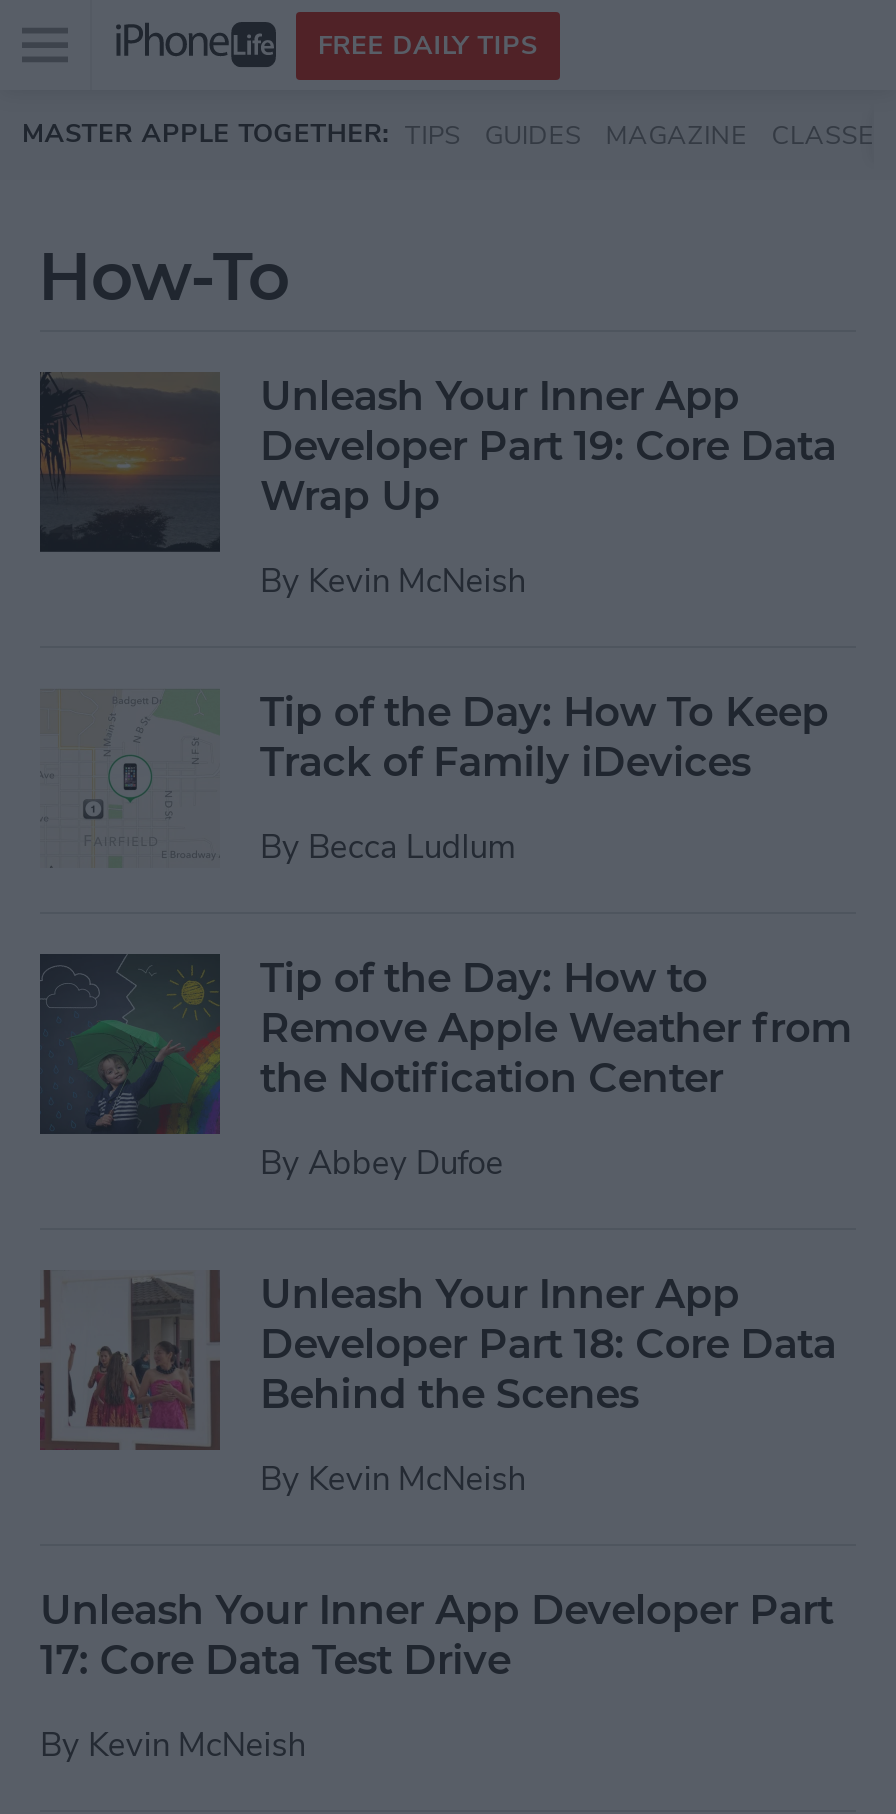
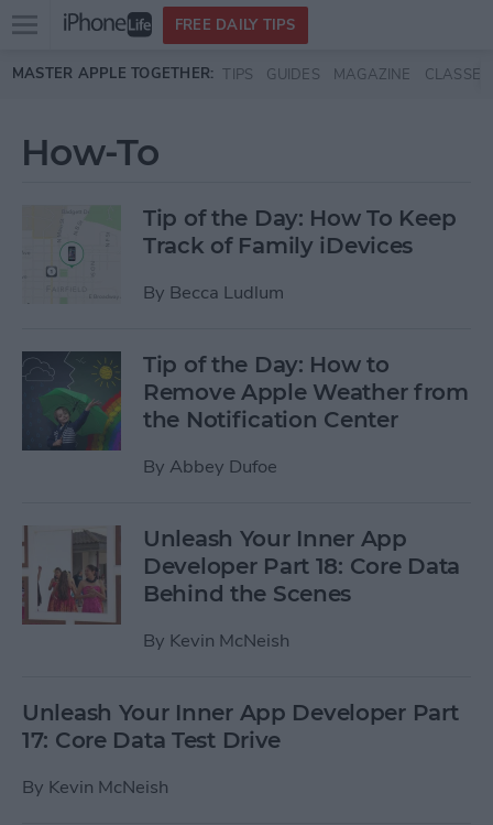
[38,370,836,604] [image] | Unleash Your Inner App | Developer Part 19: Core Data | Wrap Up | By Kevin McNeish -> none

